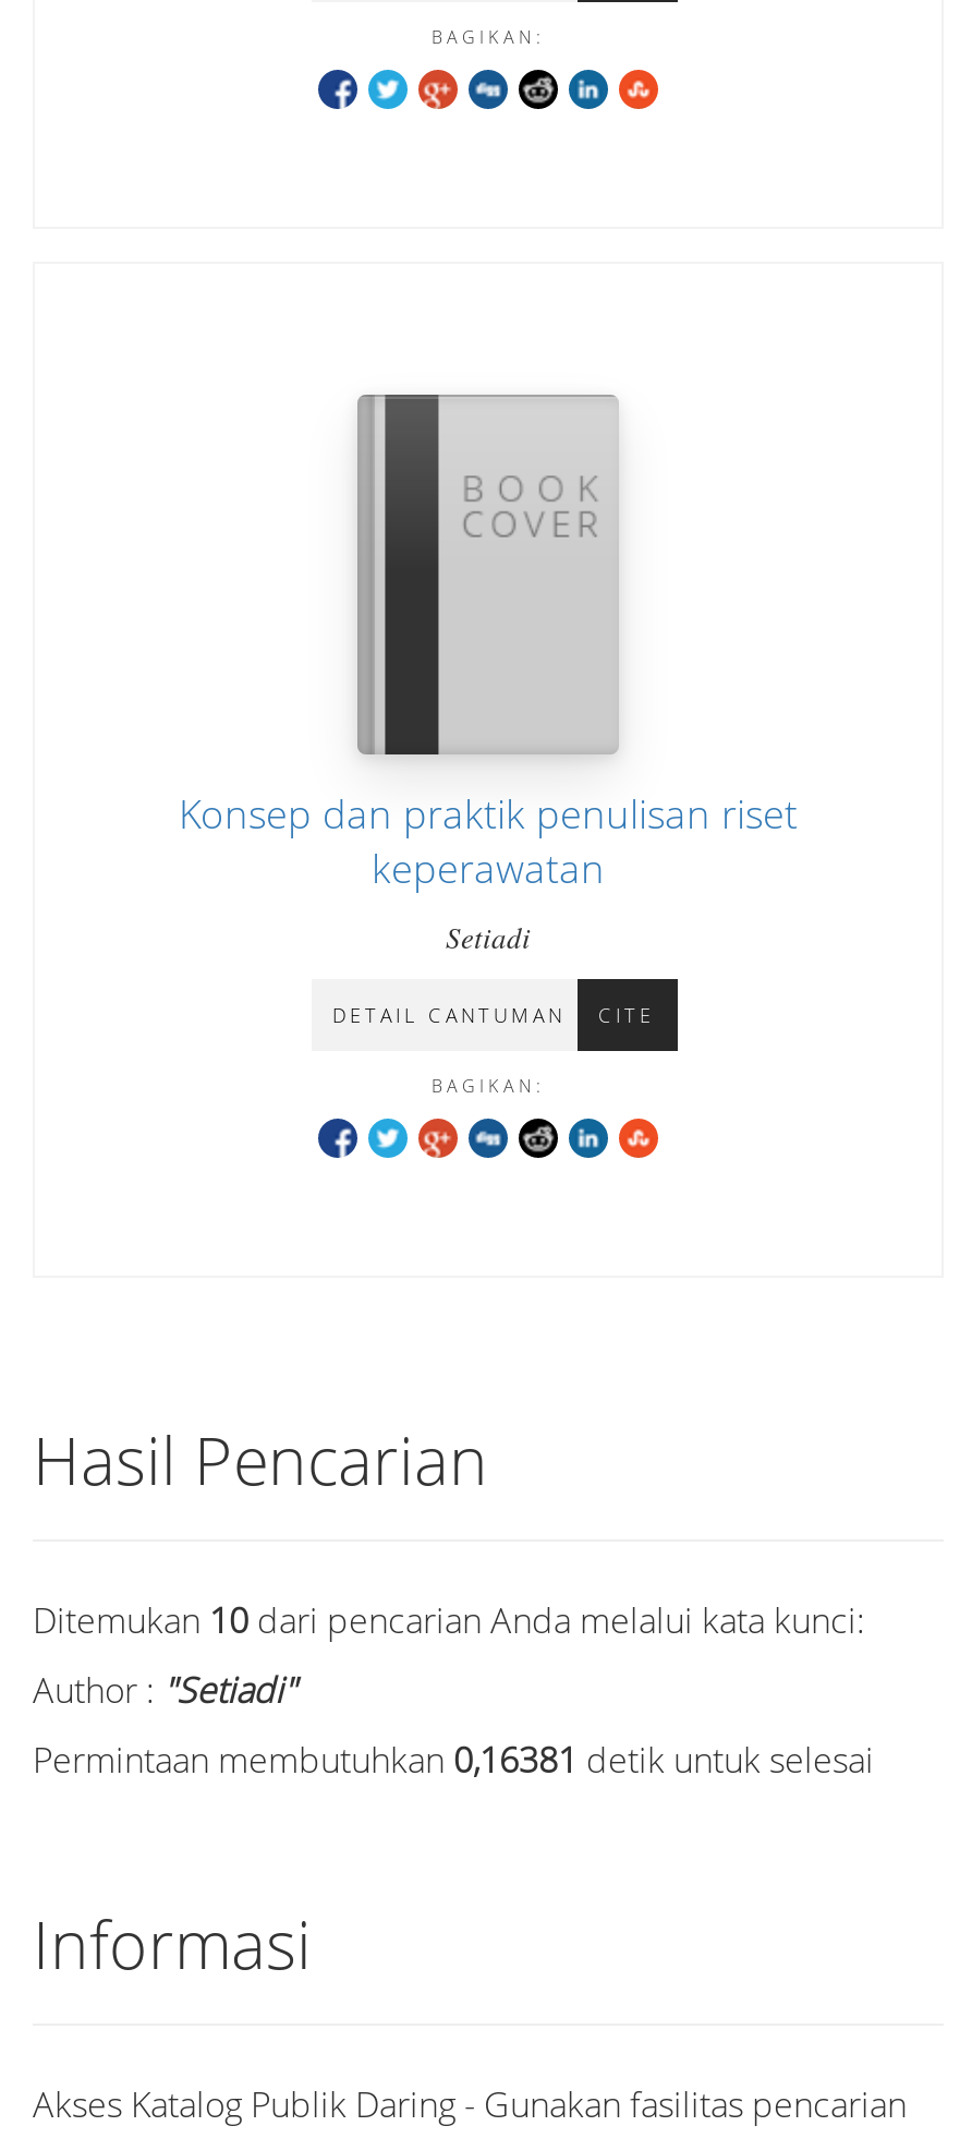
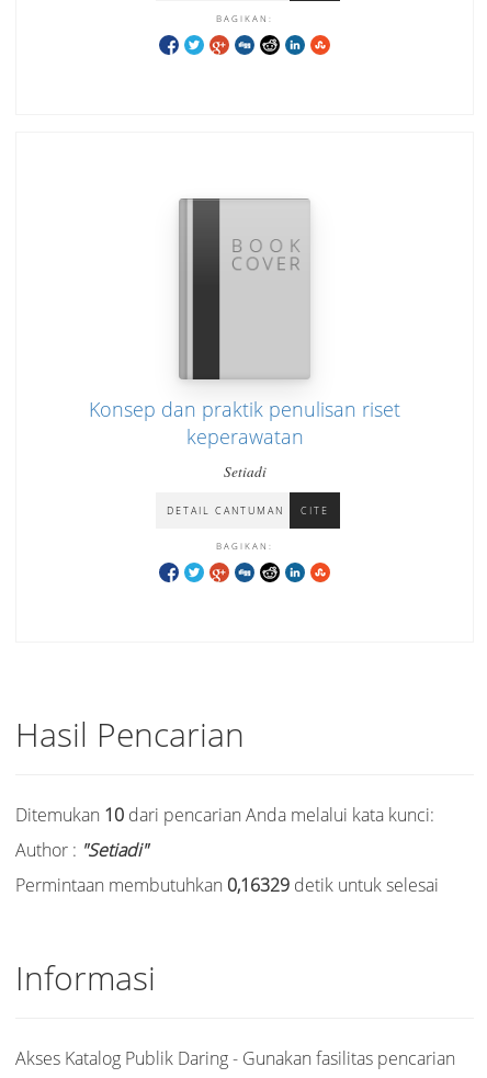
[33,1736,874,1784] Permintaan membutuhkan 0,16381 detik untuk selesai -> [15,873,439,897] Permintaan membutuhkan 0,16329 detik untuk selesai

